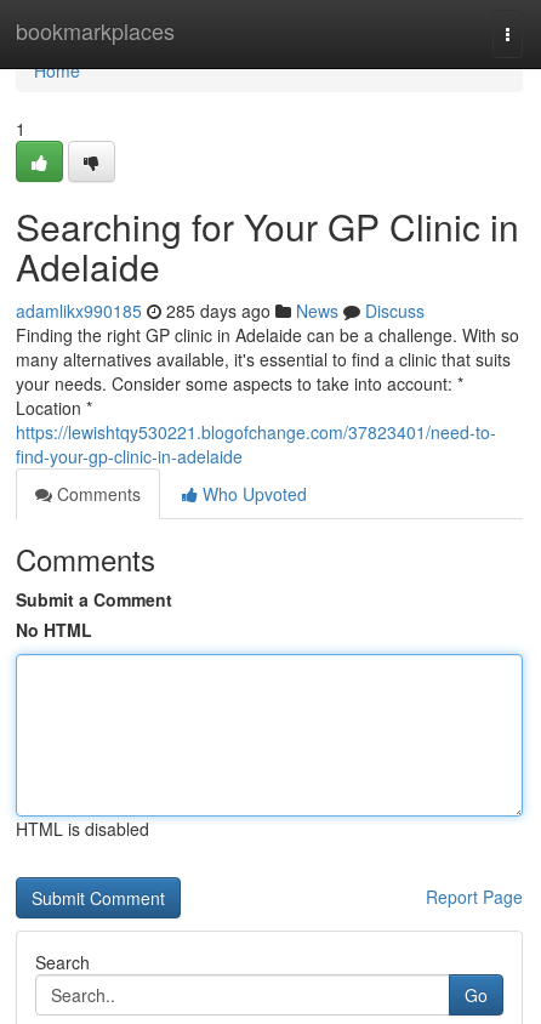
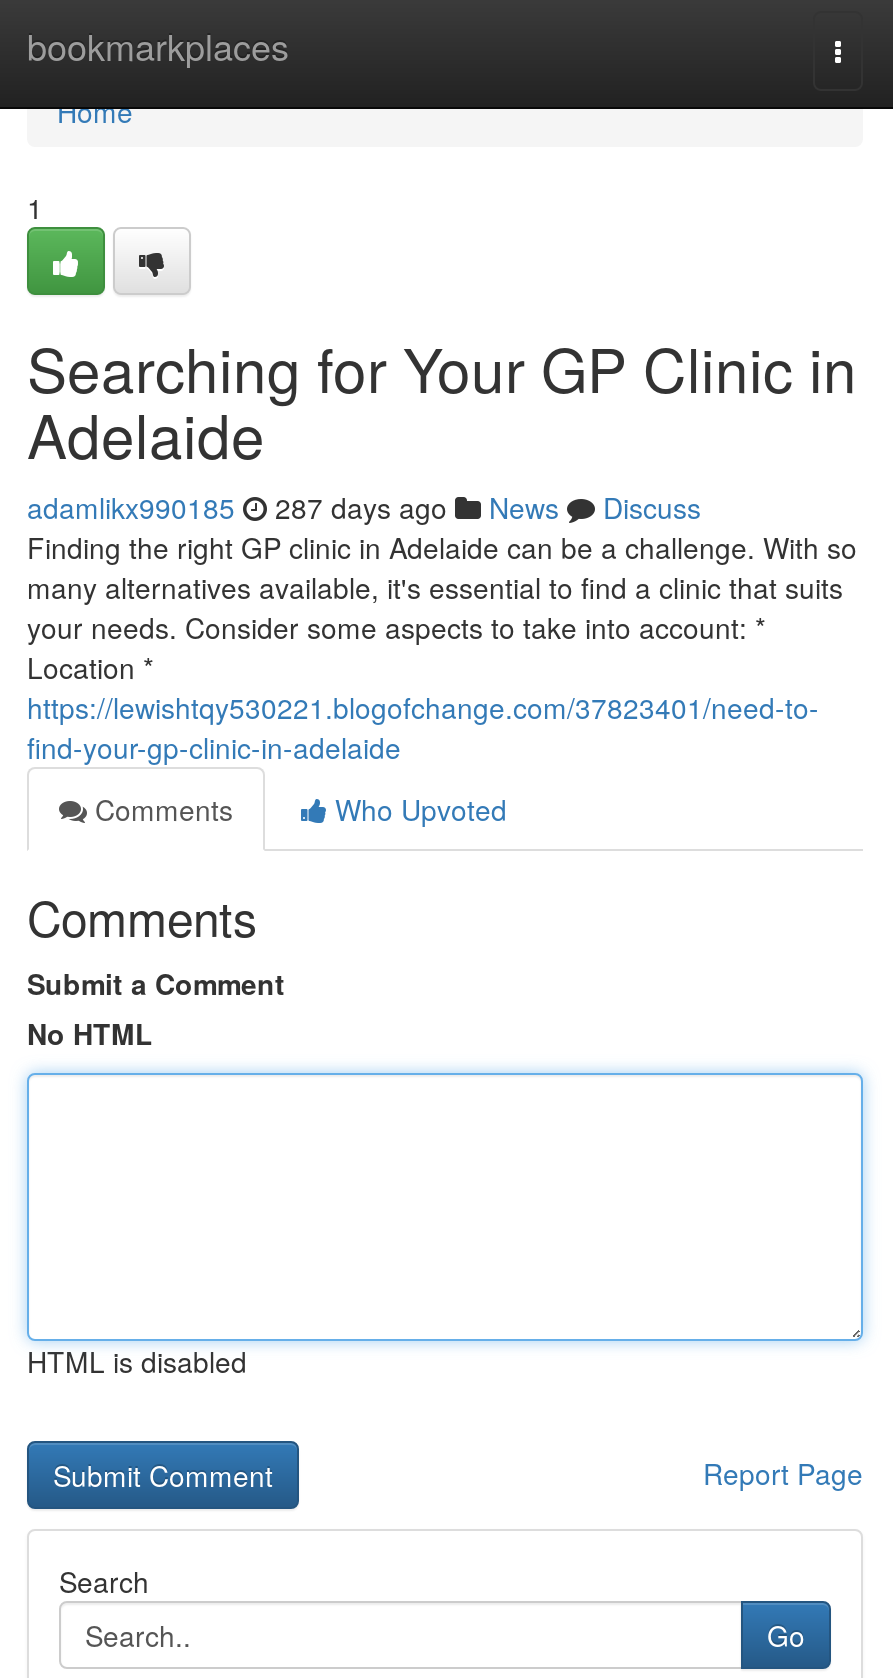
[16,298,425,323] adamlikx990185 285 days ago News Discuss -> [27,487,701,527] adamlikx990185 287 days ago News Discuss

